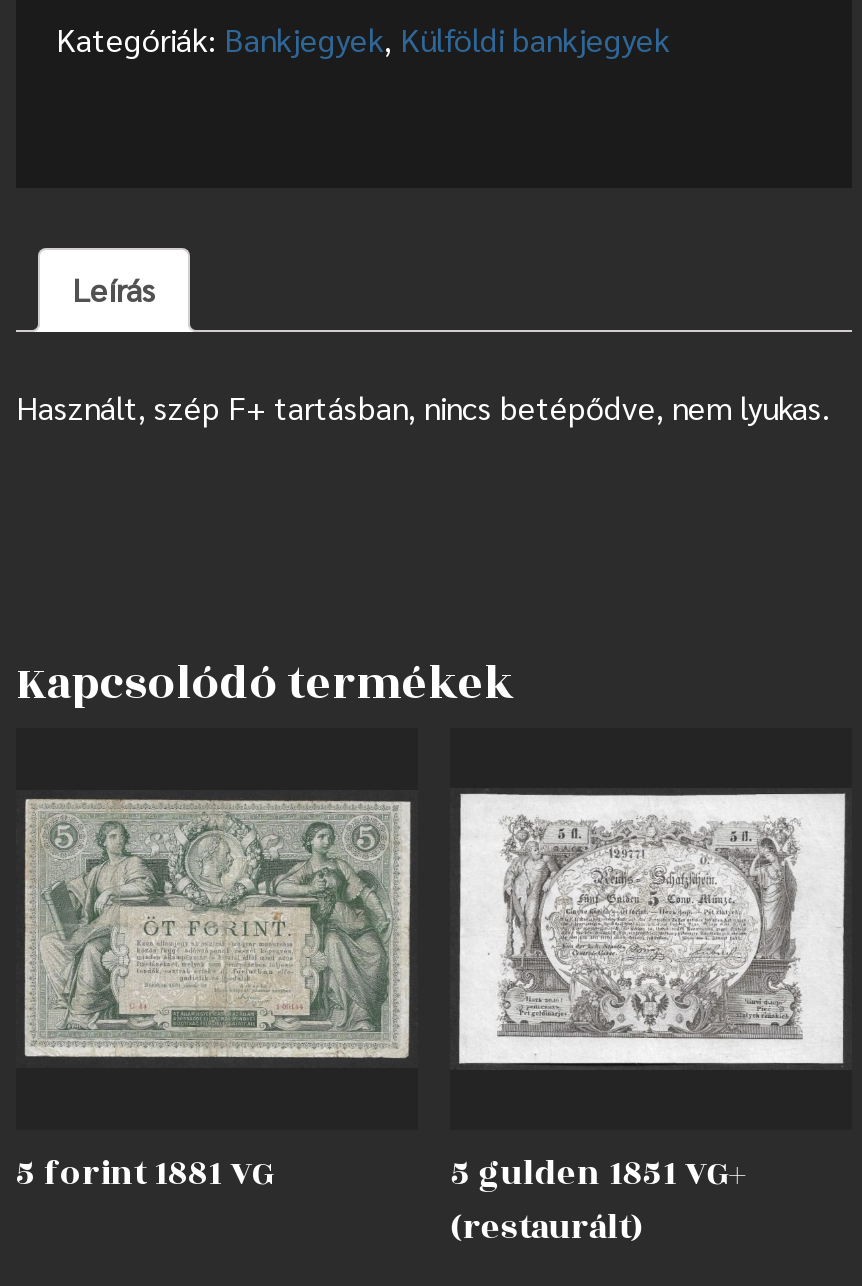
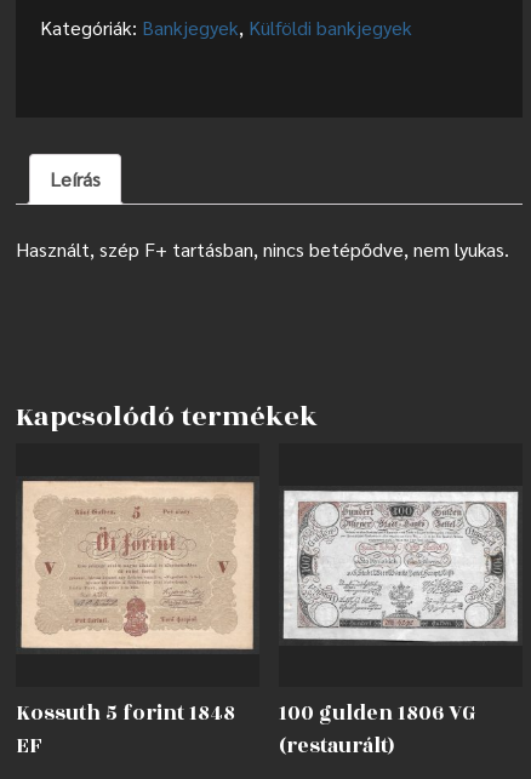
[24,788,410,1068] [image] -> [19,479,255,651] [image]
[458,790,848,1068] [image] -> [284,482,519,648] [image]
[16,1148,274,1200] 5 forint 1881 VG -> [16,698,235,762] Kossuth 5 forint 1848 | EF
[451,1148,747,1200] 5 gulden 1851 VG+ -> [279,698,476,729] 100 gulden 1806 VG

